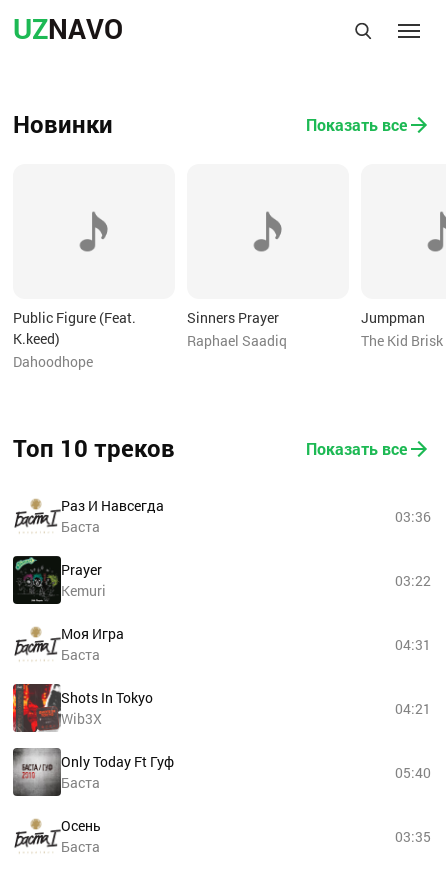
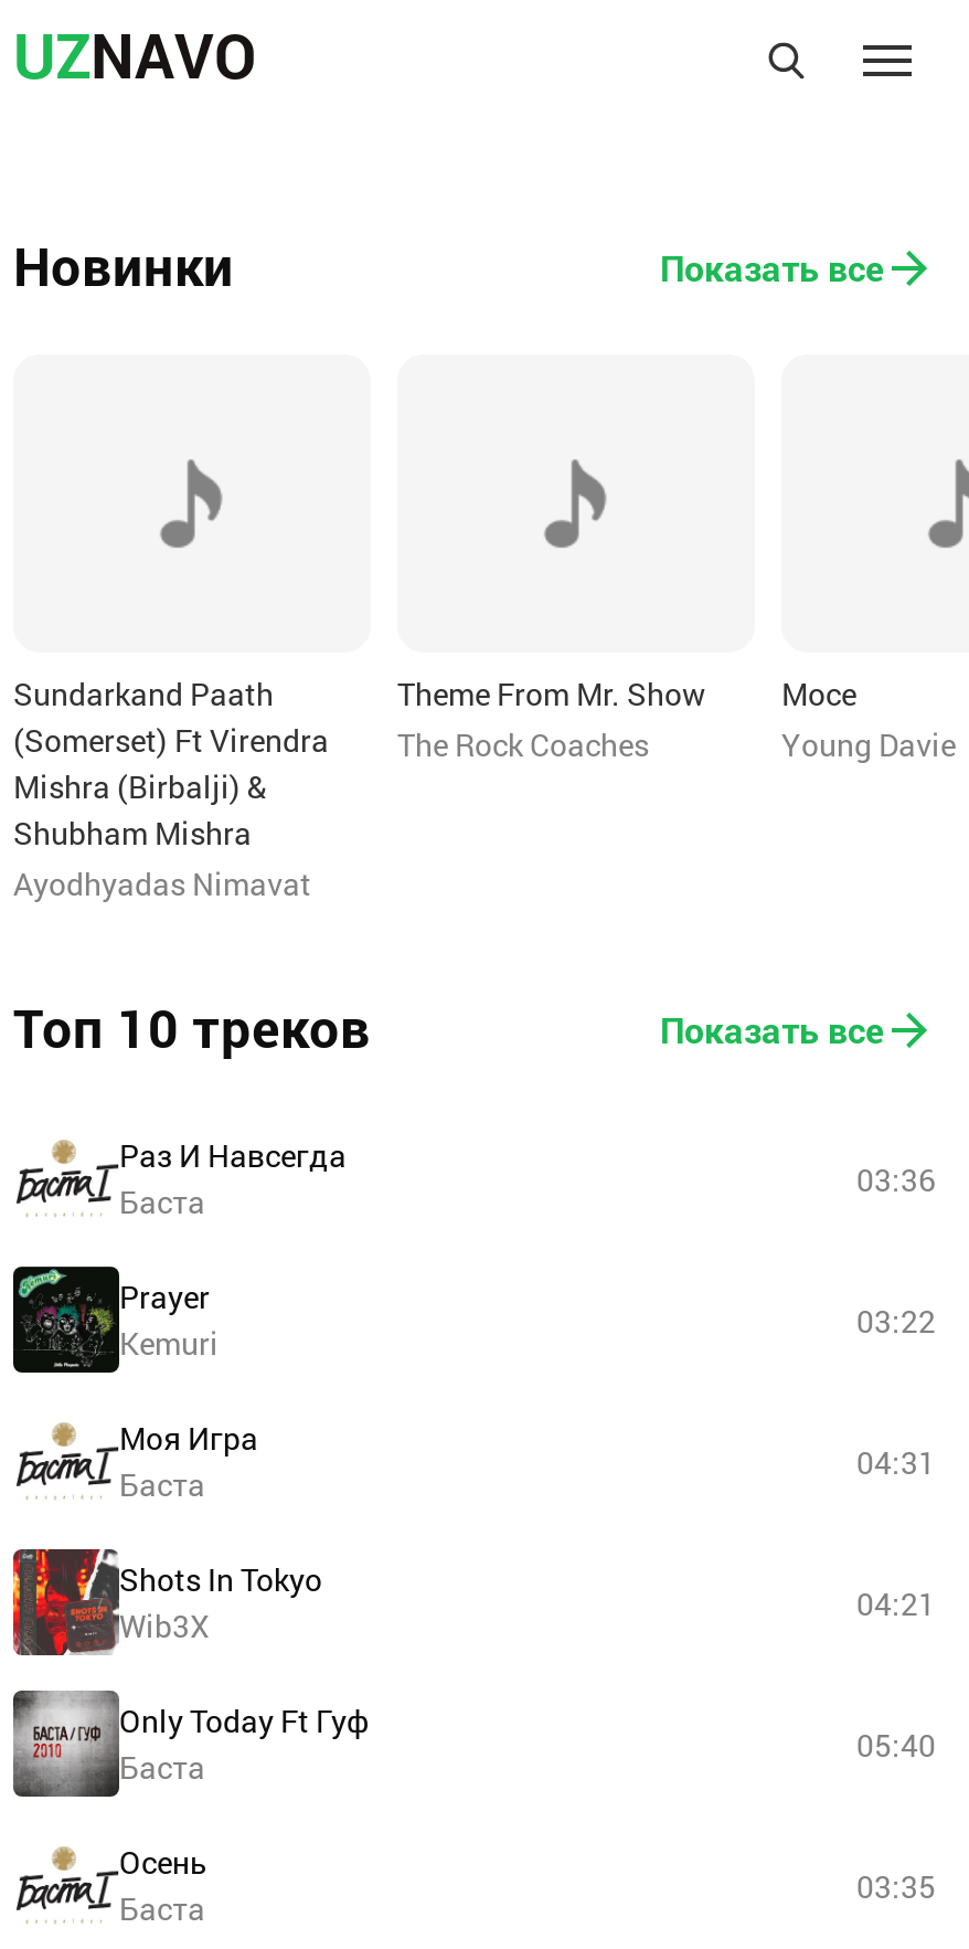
[13,308,136,371] Public Figure (Feat. | K.keed) | Dahoodhope -> [13,672,329,904] Sundarkand Paath | (Somerset) Ft Virendra | Mishra (Birbalji) & | Shubham Mishra | Ayodhyadas Nimavat
[187,308,287,350] Sinners Prayer | Raphael Saadiq -> [397,672,706,765] Theme From Mr. Show | The Rock Coaches
[361,308,443,350] Jumpman | The Kid Brisk -> [781,672,956,765] Moce | Young Davie

